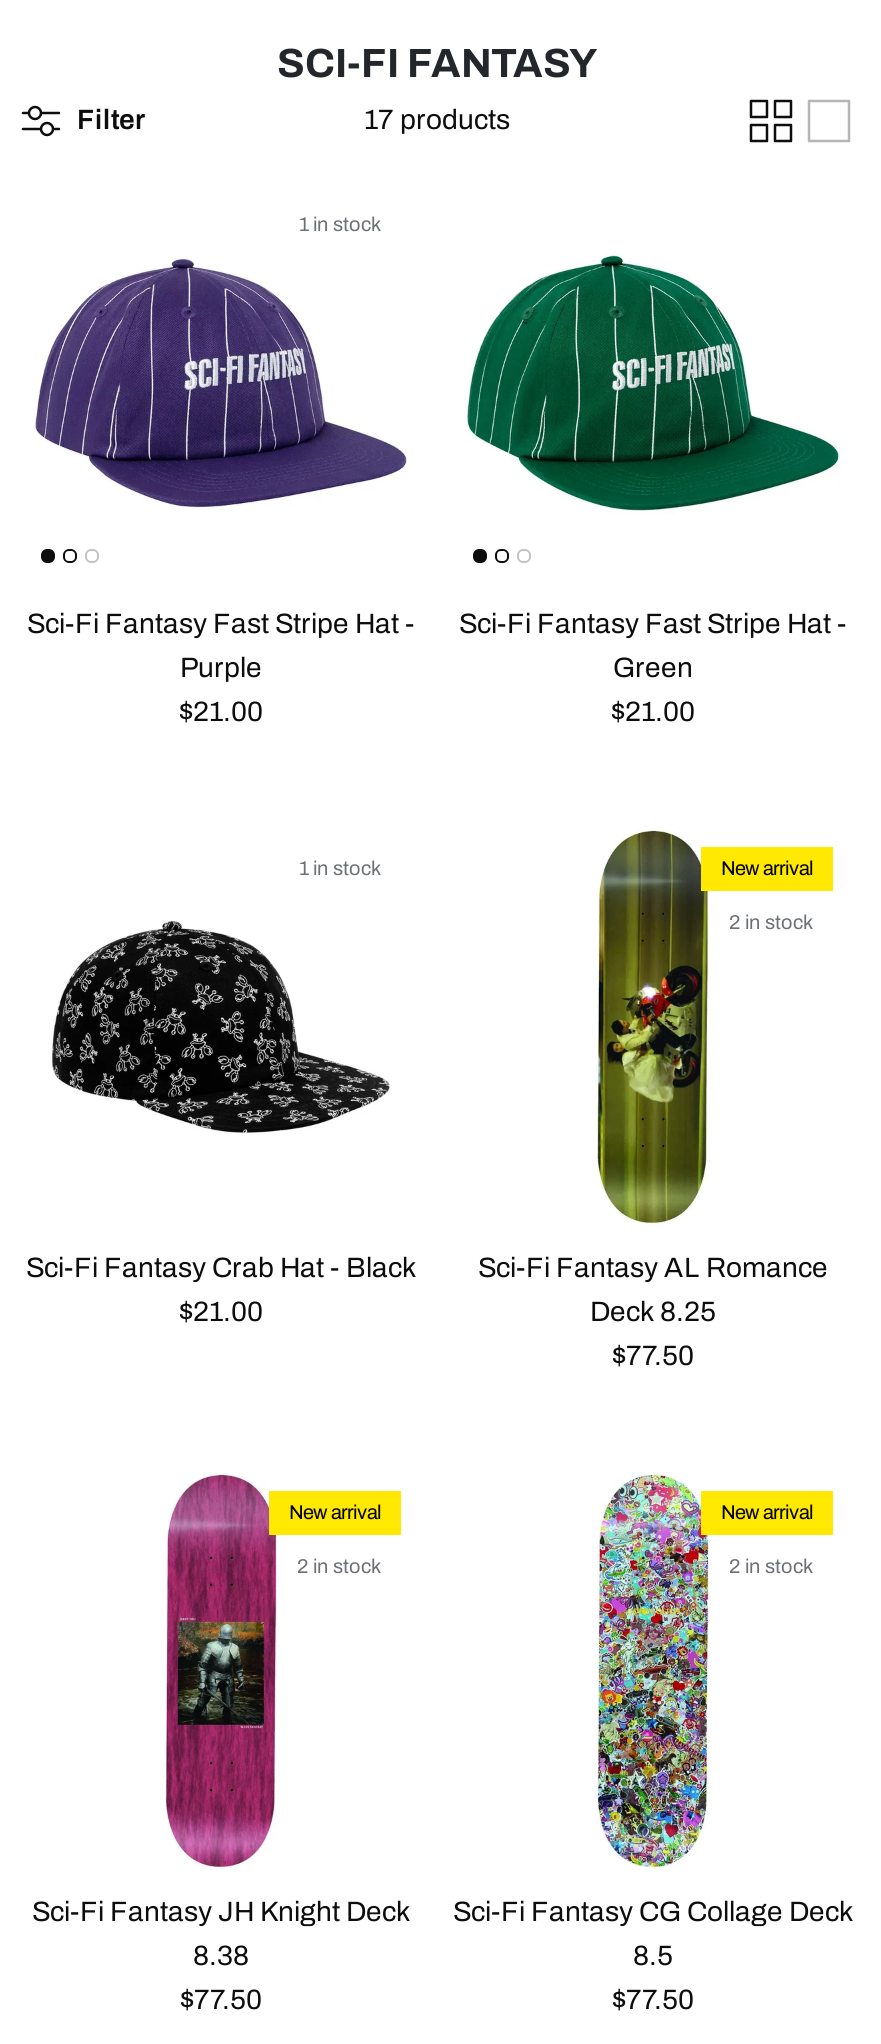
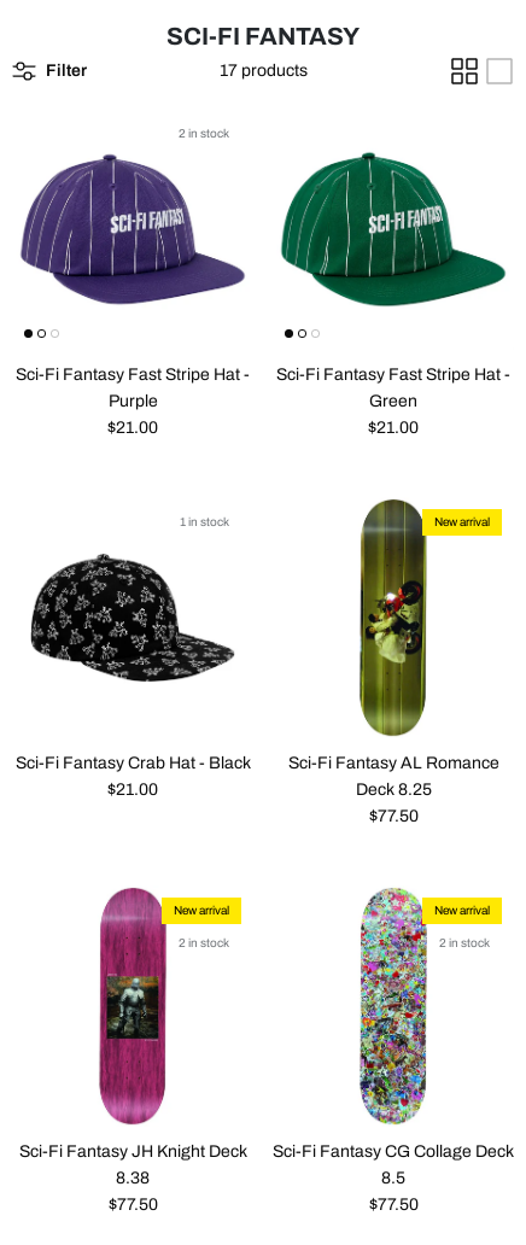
[299,214,381,236] 1 in stock -> [179,127,229,140] 2 in stock
[729,912,813,934] 2 in stock -> none

